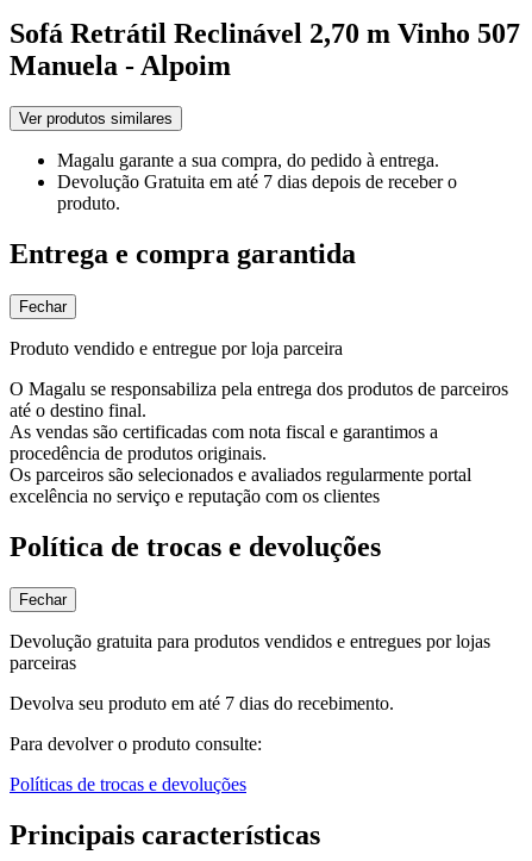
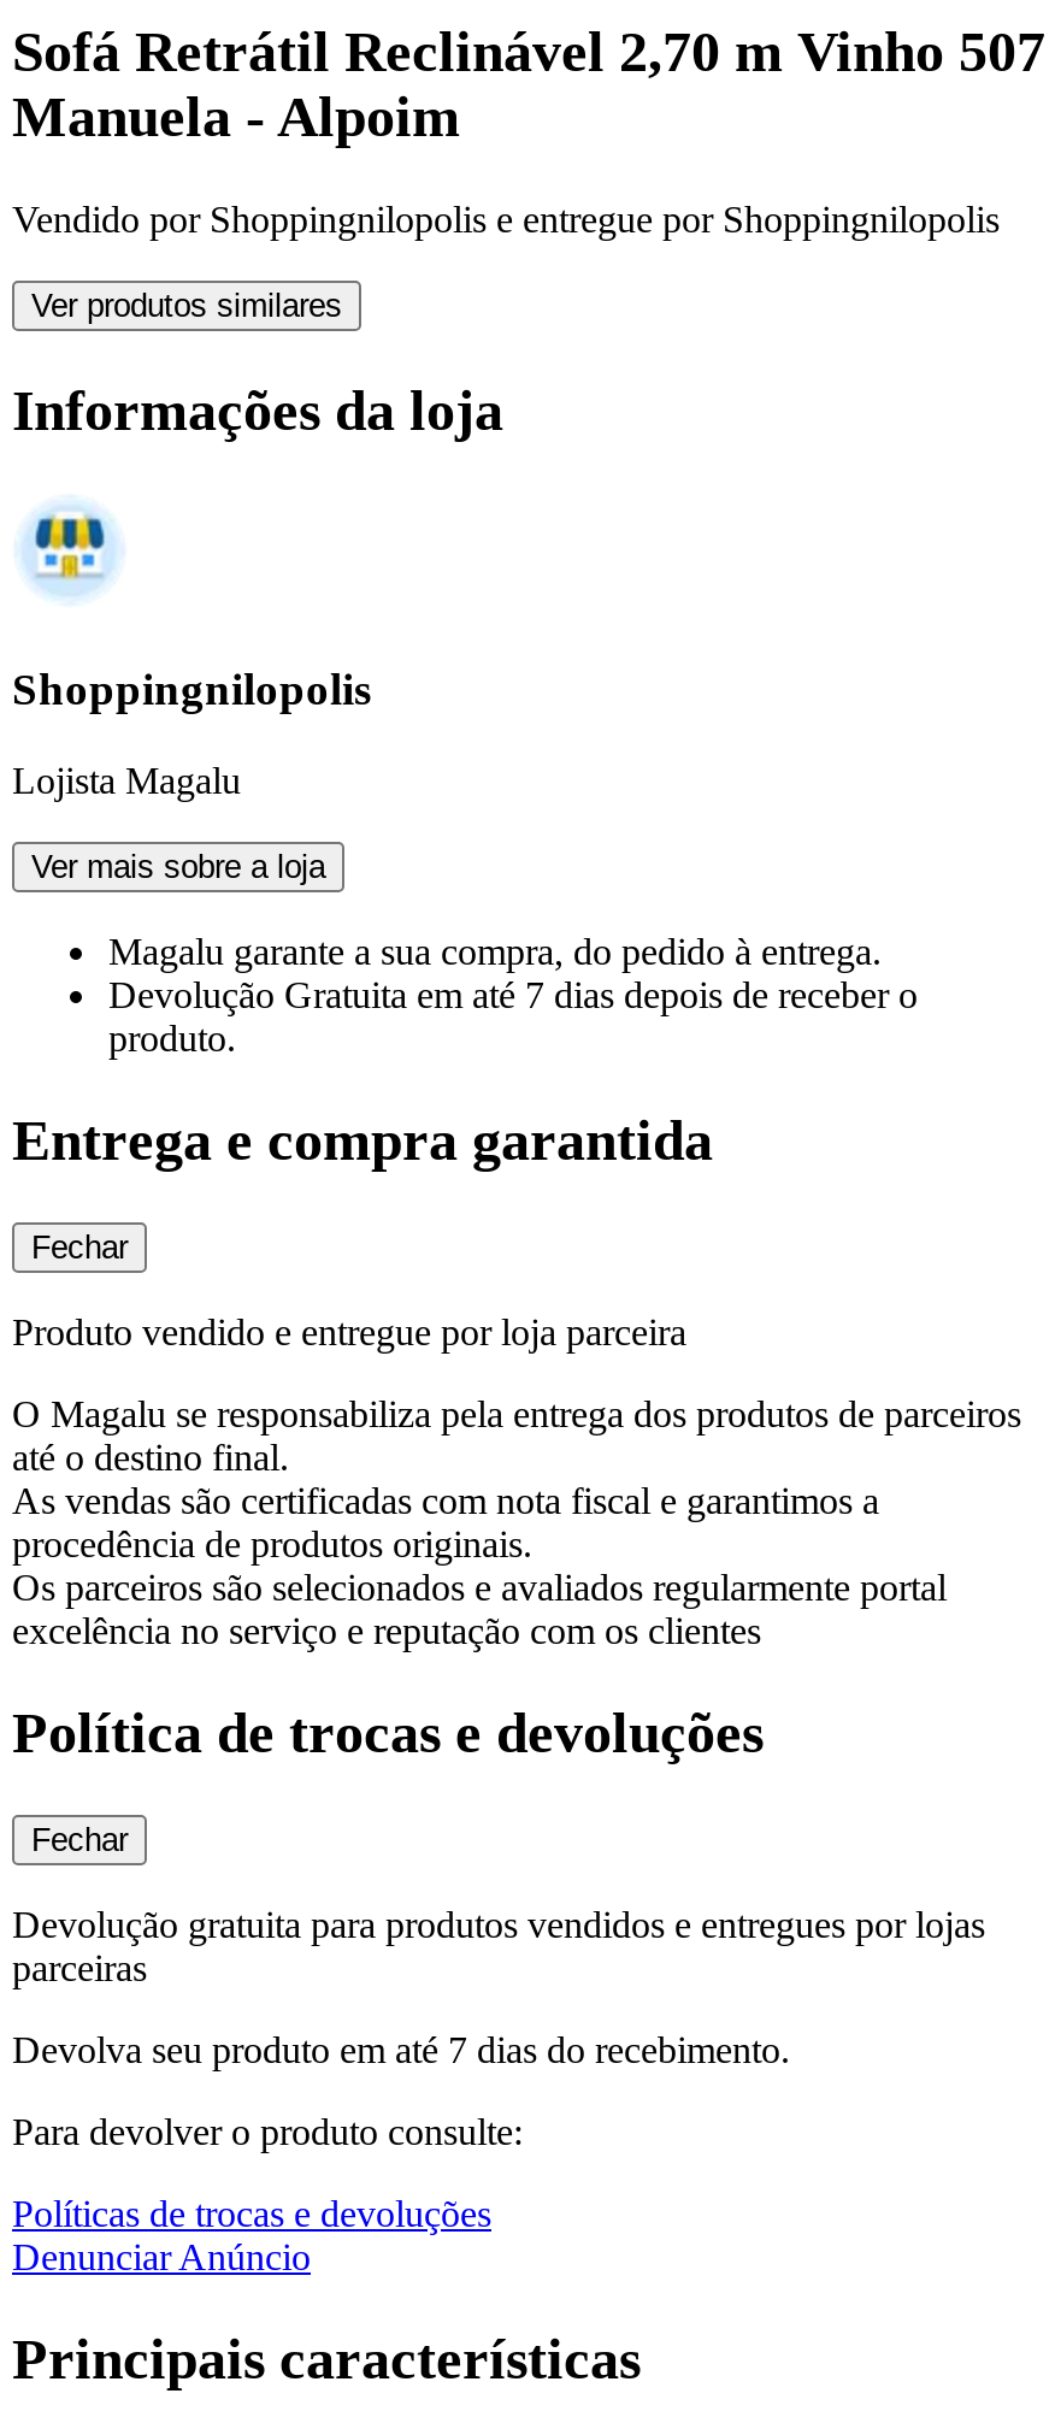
none -> [12,199,1000,240] Vendido por Shoppingnilopolis e entregue por Shoppingnilopolis
none -> [12,379,503,442] Informações da loja
none -> [12,500,371,886] [image] | Shoppingnilopolis | Lojista Magalu | Ver mais sobre a loja
none -> [12,2236,311,2277] Denunciar Anúncio

